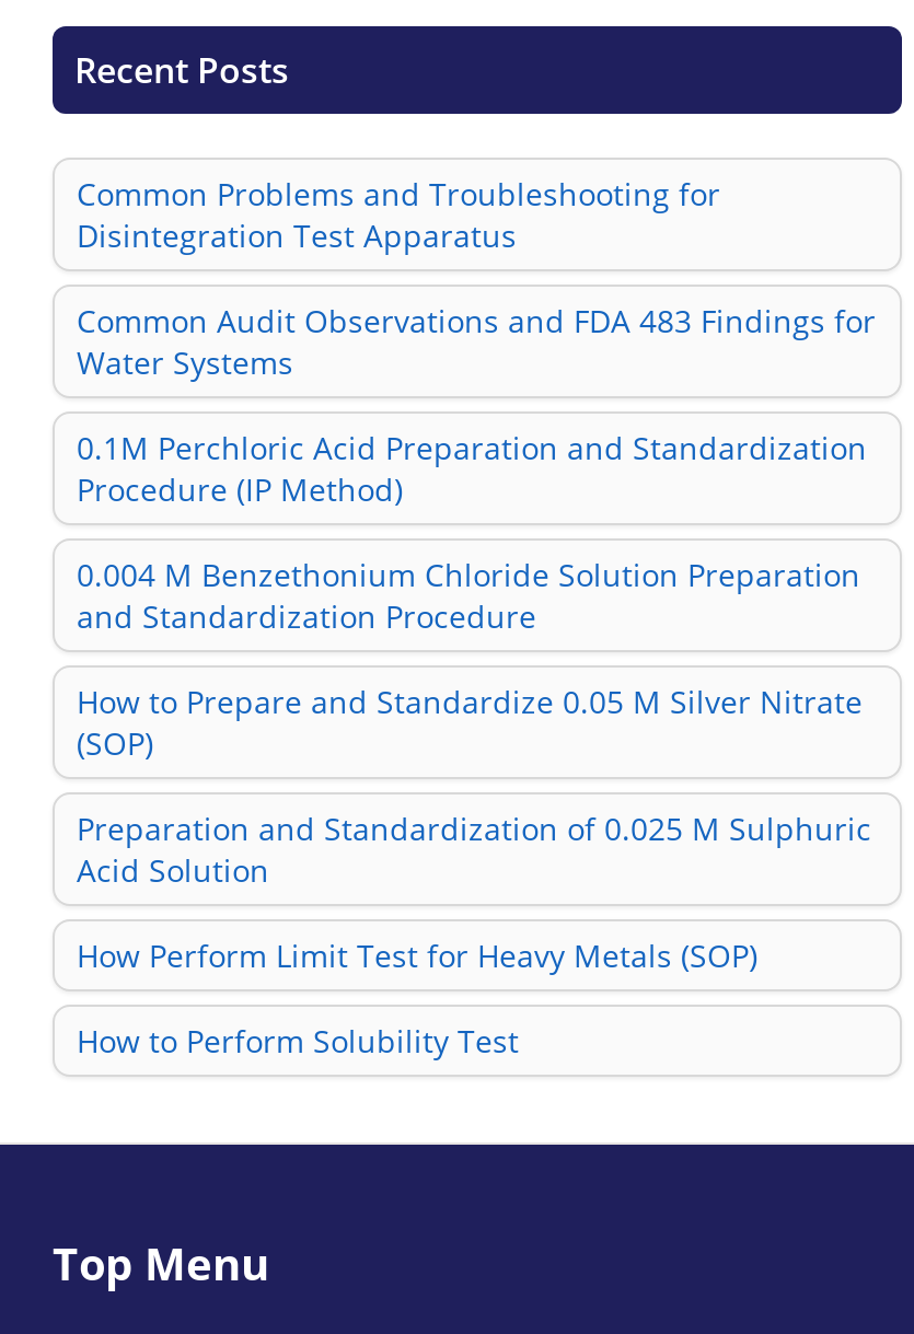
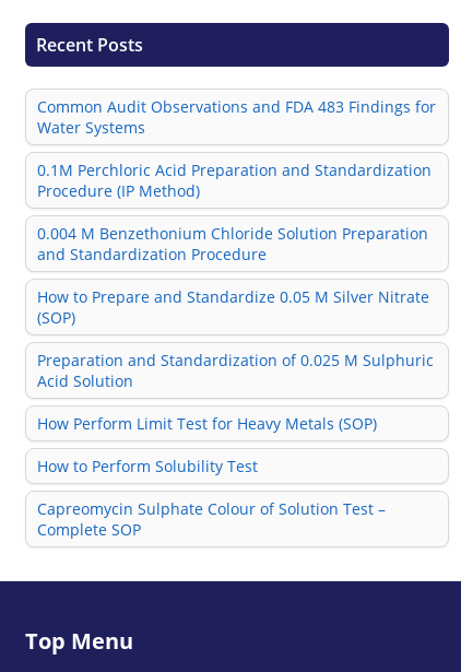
[77,174,720,257] Common Problems and Troubleshooting for | Disintegration Test Apparatus -> none
moved [77,301,876,1062] -> [37,96,436,477]: Common Audit Observations and FDA 483 Findings for | Water Systems | 0.1M Perchloric Acid Preparation and Standardization | ... | How Perform Limit Test for Heavy Metals (SOP) | How to Perform Solubility Test
none -> [37,499,386,540] Capreomycin Sulphate Colour of Solution Test – | Complete SOP

